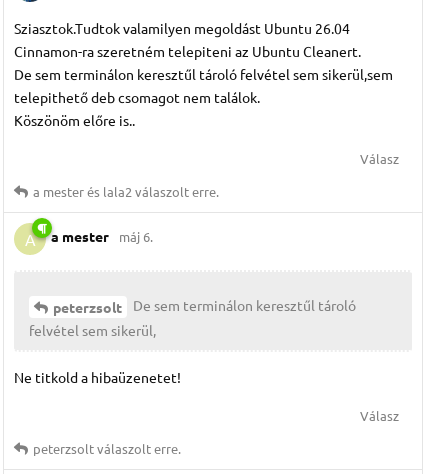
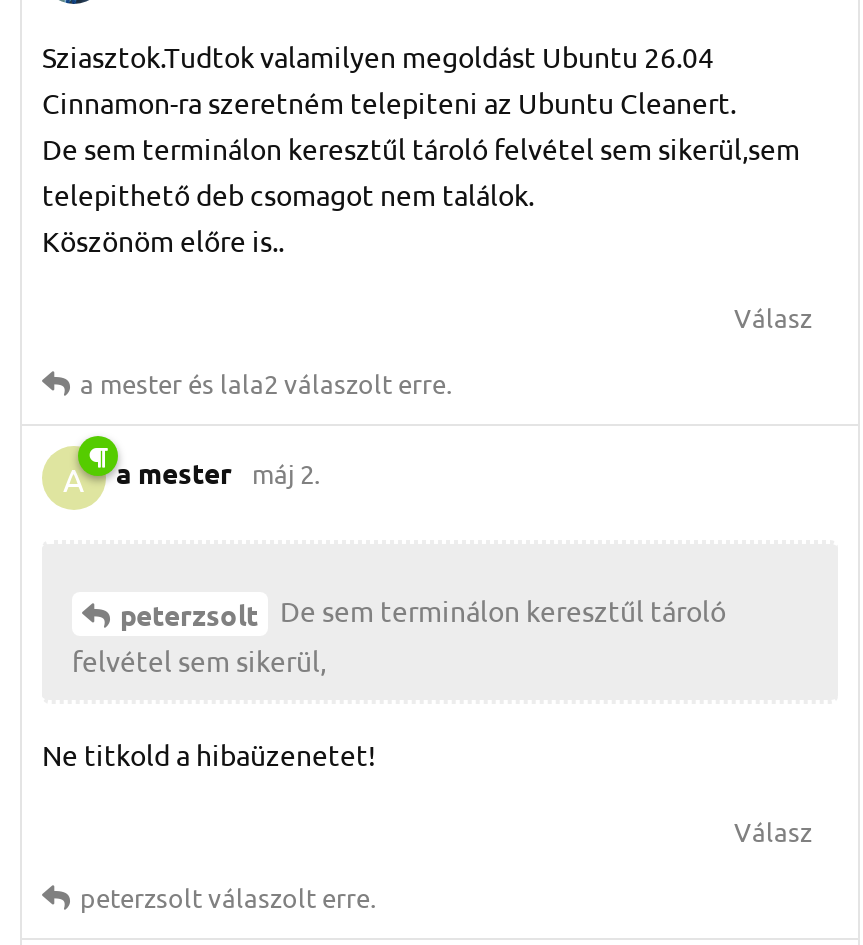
[51,227,153,245] a mester máj 6. -> [116,455,320,491] a mester máj 2.

